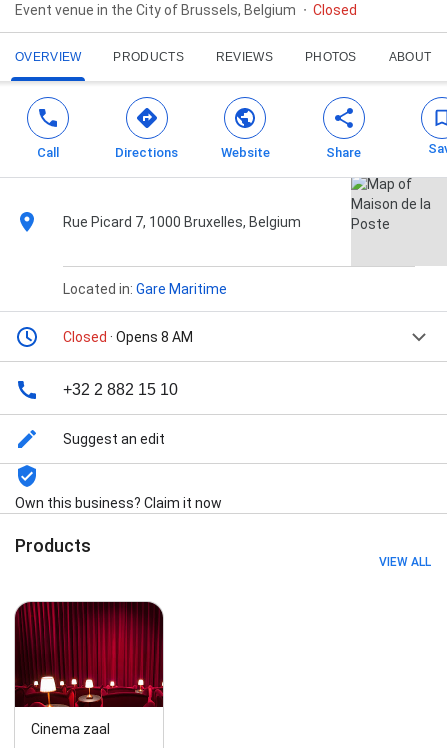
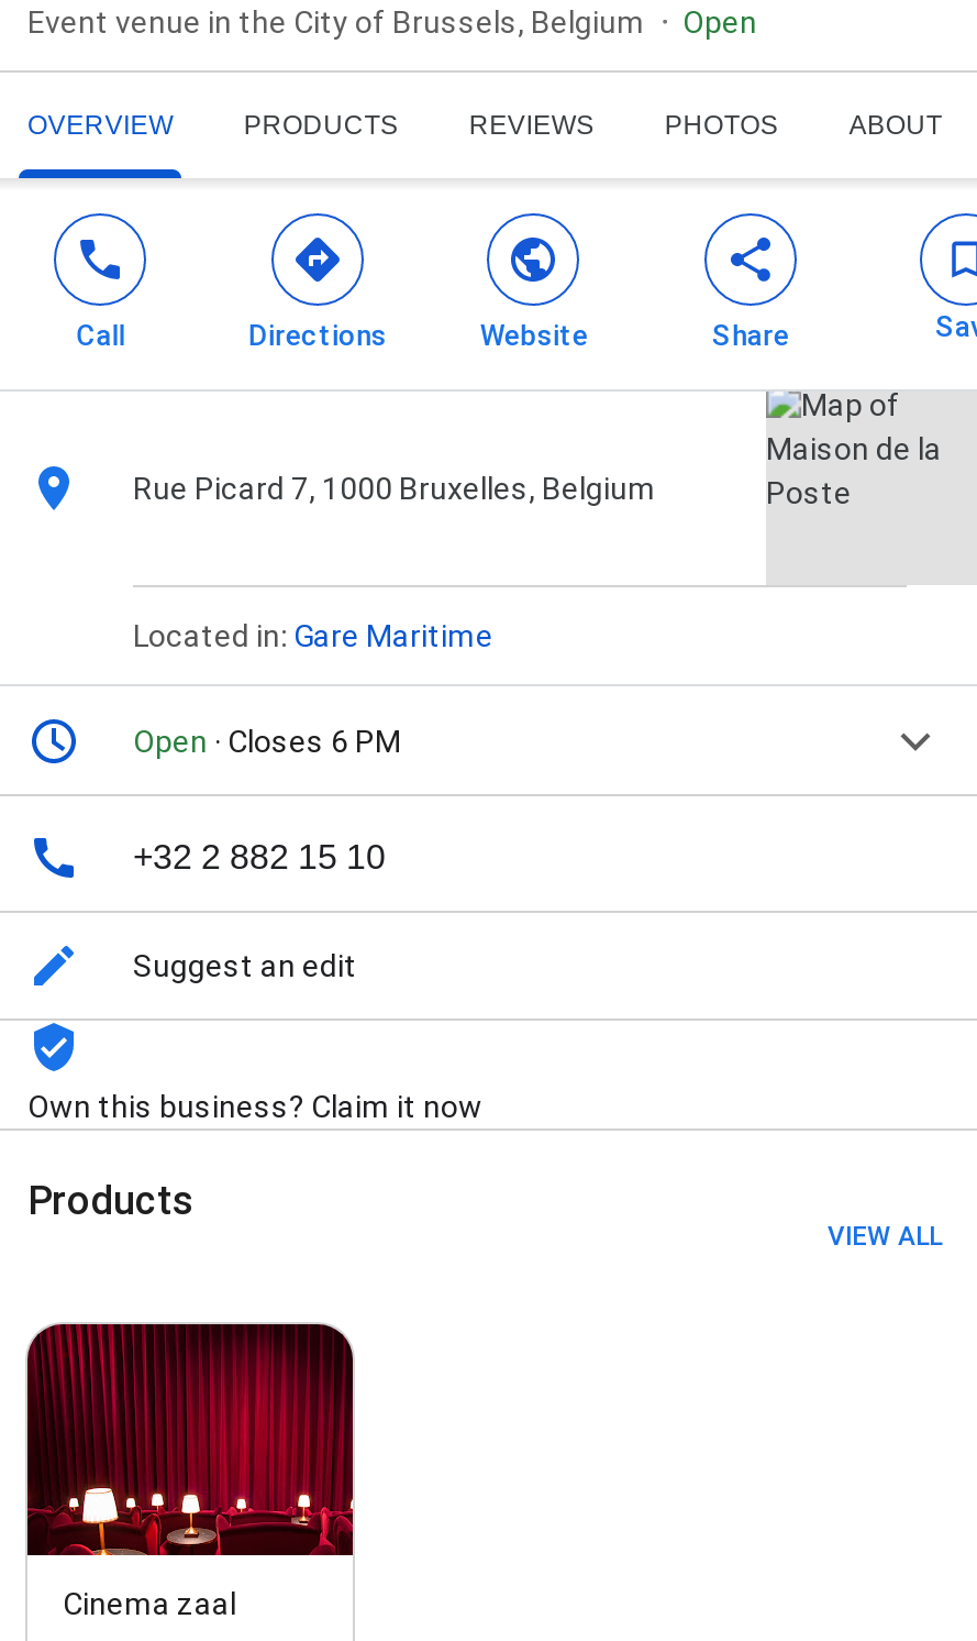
[313,2,357,18] Closed -> [682,5,757,40] Open
[63,329,193,345] Closed · Opens 8 AM -> [133,724,401,759] Open · Closes 6 PM

